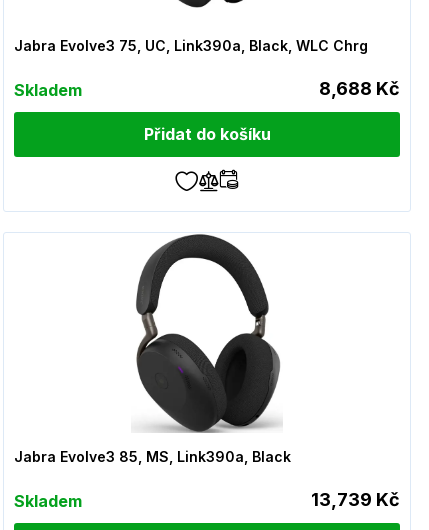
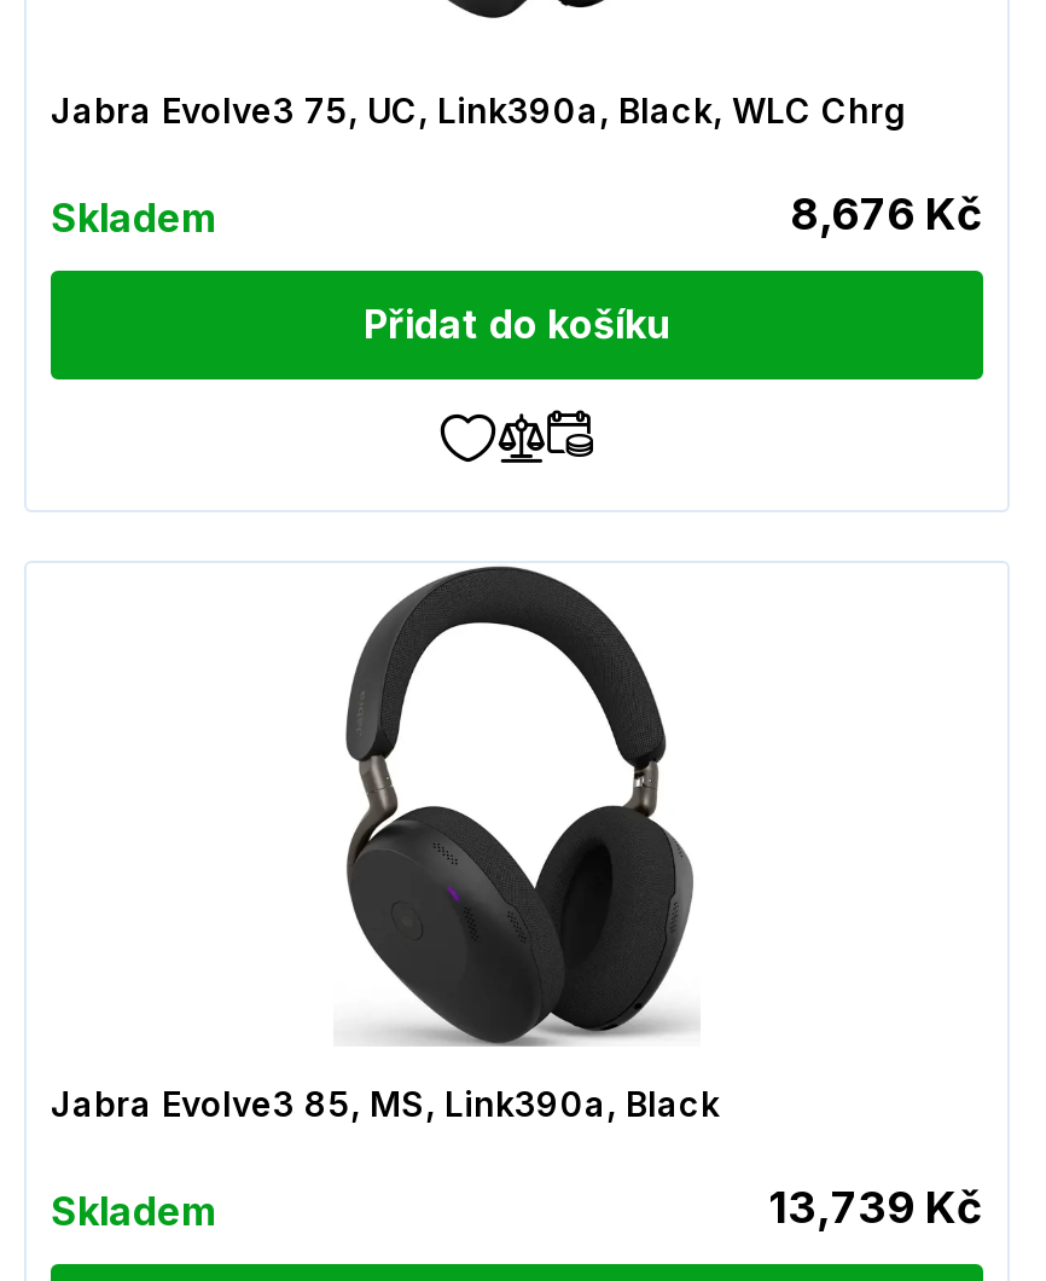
[319,78,400,99] 8,688 Kč -> [790,190,983,240] 8,676 Kč

